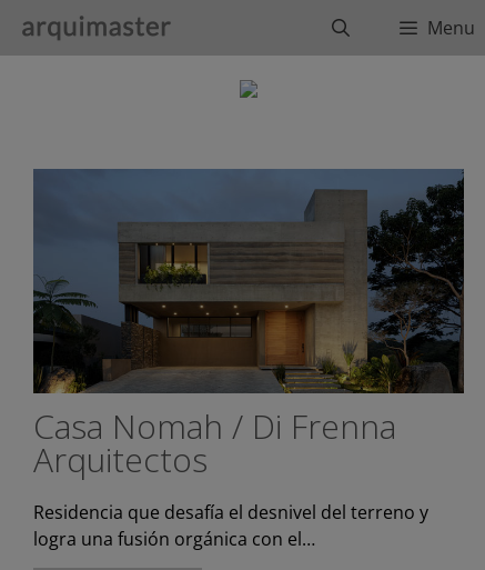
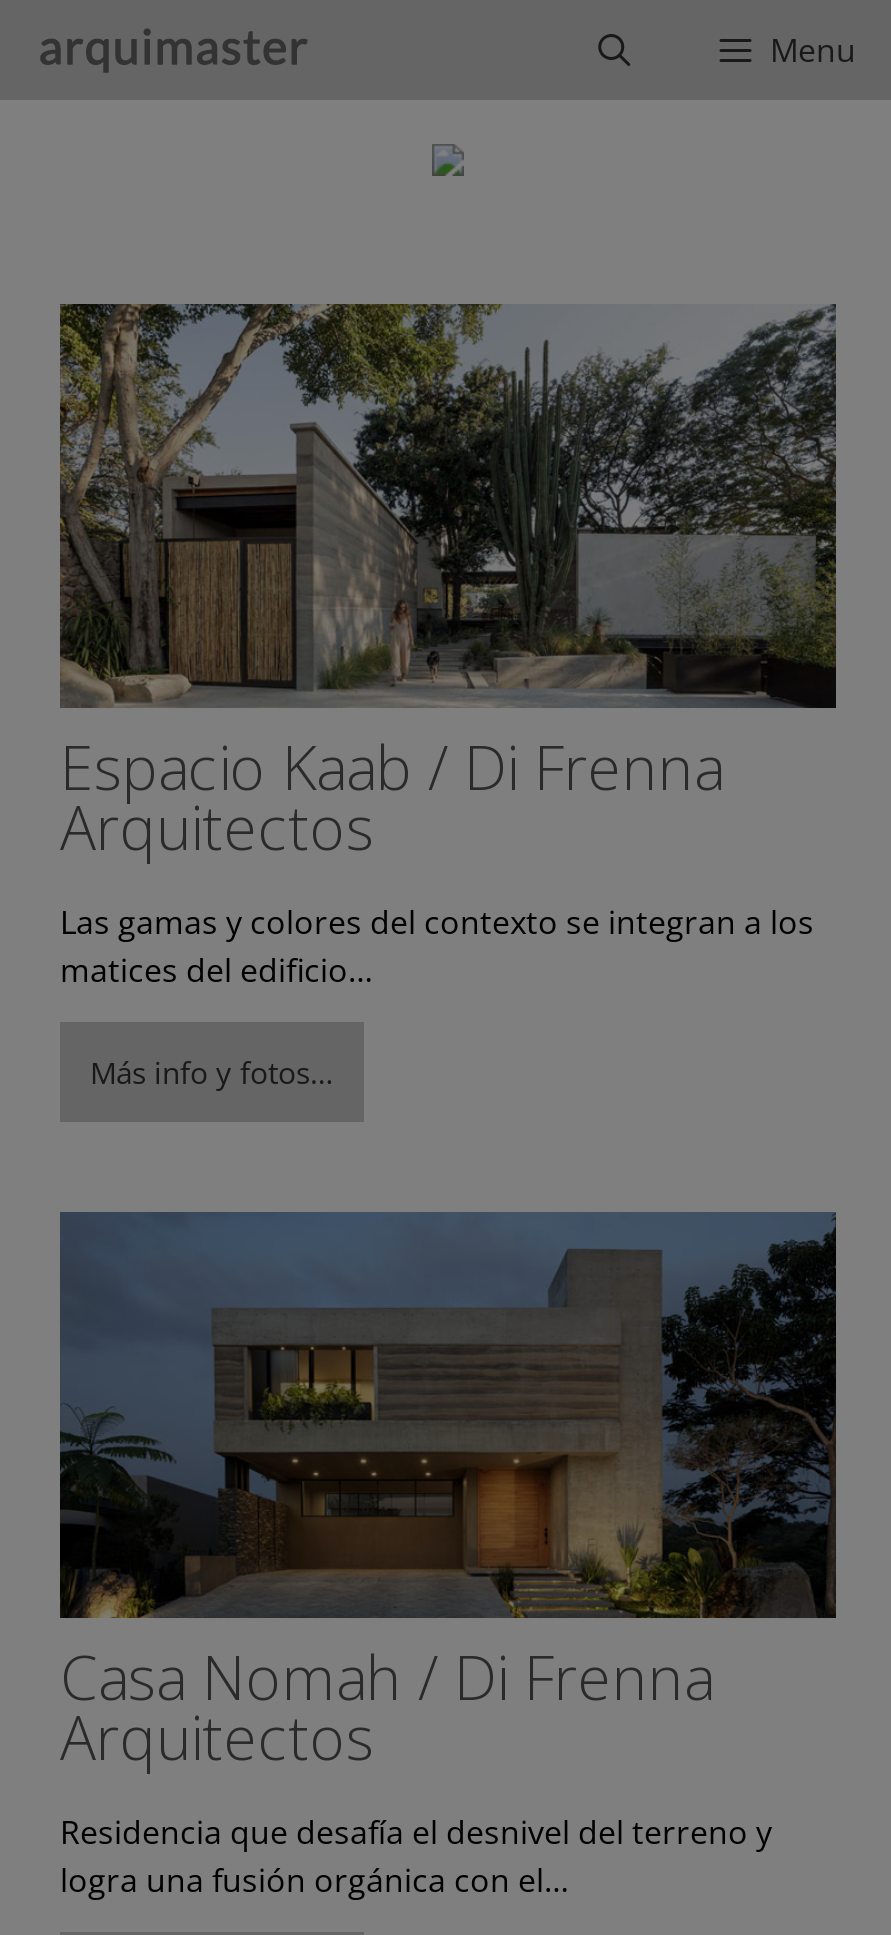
none -> [60,304,836,1093] [image] | Espacio Kaab / Di Frenna | Arquitectos | Las gamas y colores del contexto se integran a los | matices del edificio… | Más info y fotos…

